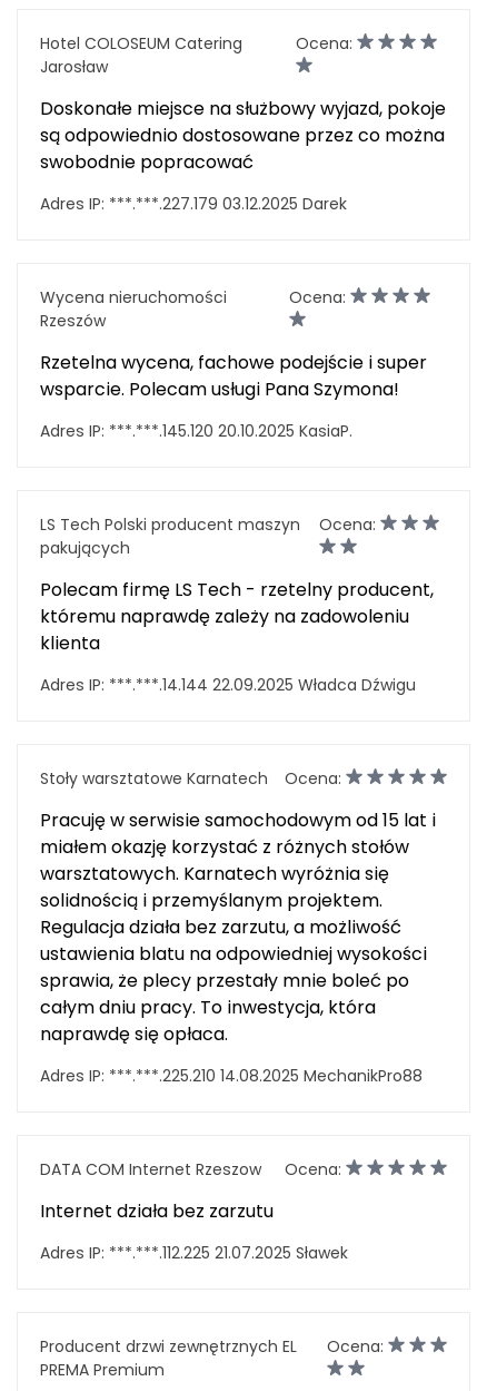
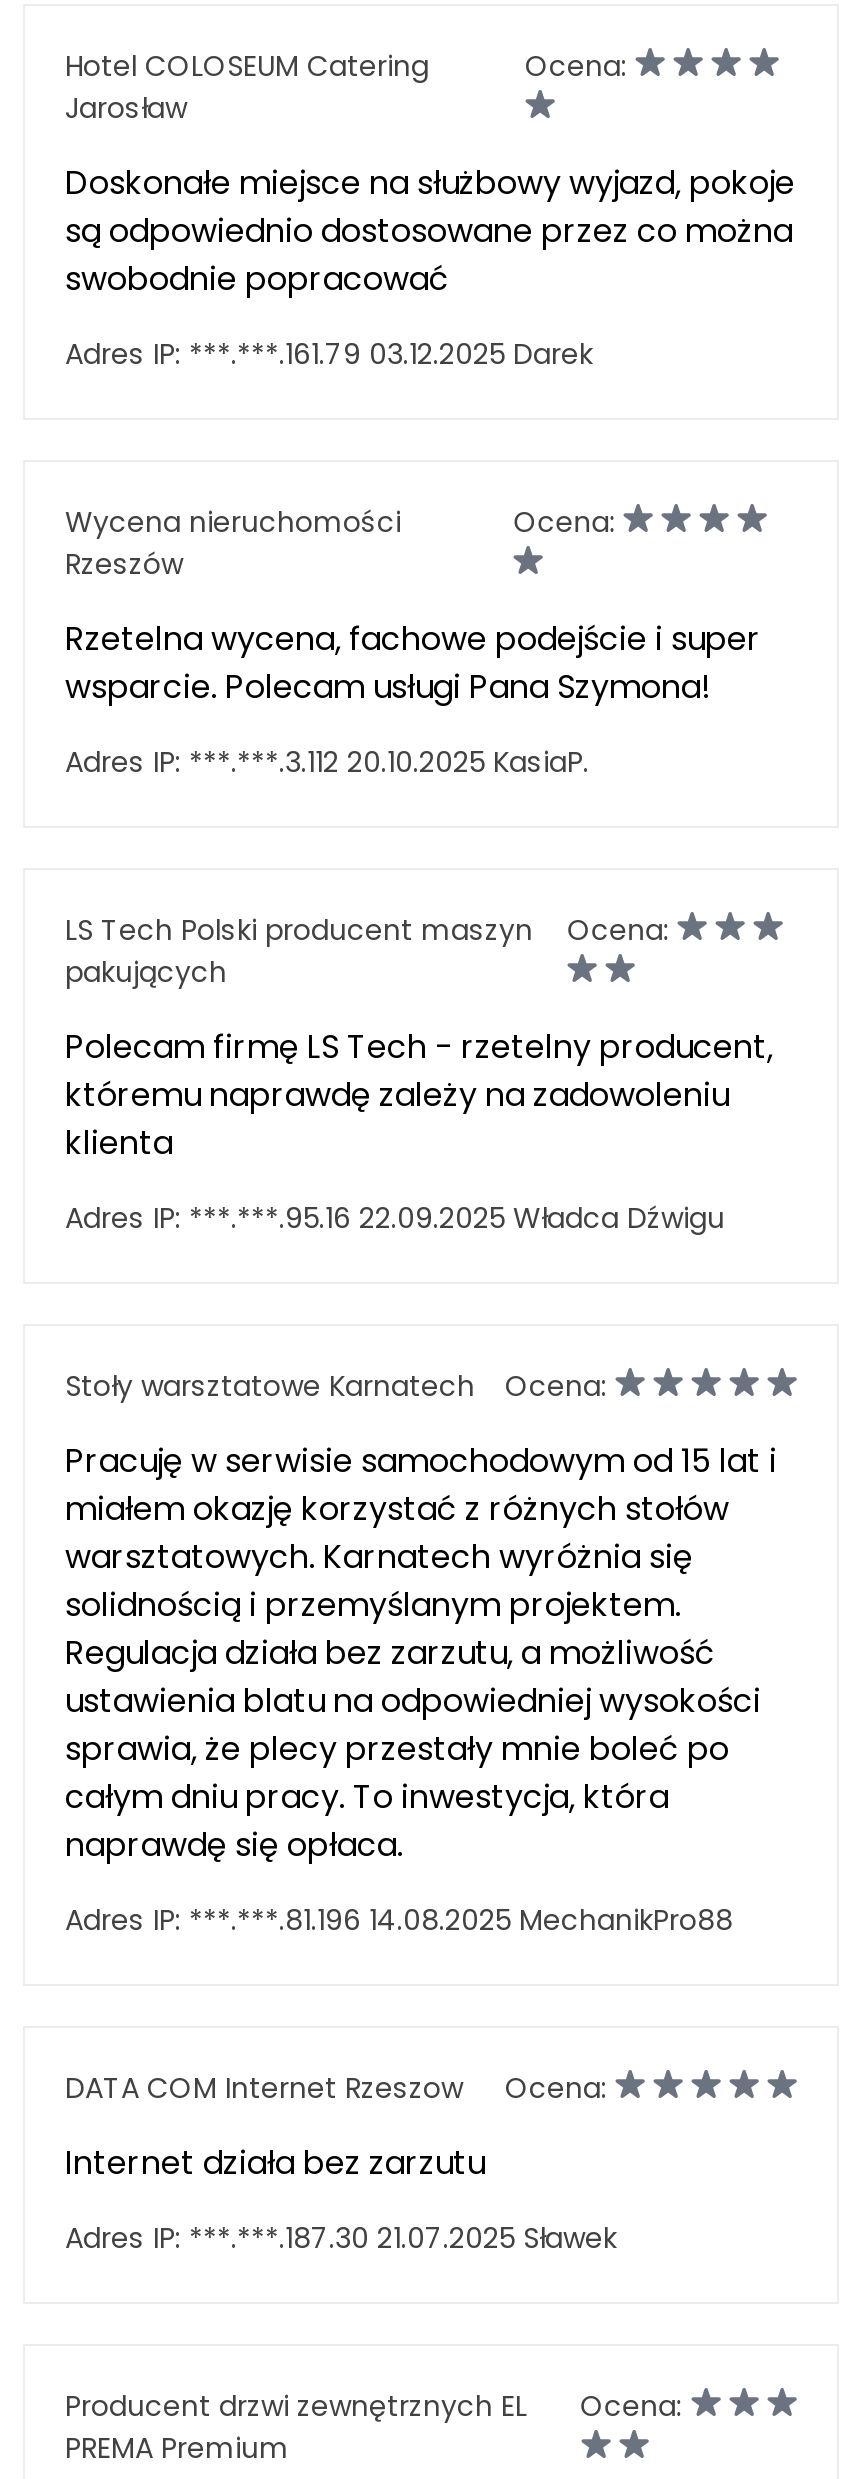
[40,193,347,215] Adres IP: ***.***.227.179 03.12.2025 Darek -> [65,334,593,374] Adres IP: ***.***.161.79 03.12.2025 Darek
[40,420,352,442] Adres IP: ***.***.145.120 20.10.2025 KasiaP. -> [65,742,589,782] Adres IP: ***.***.3.112 20.10.2025 KasiaP.
[40,674,416,696] Adres IP: ***.***.14.144 22.09.2025 Władca Dźwigu -> [65,1198,725,1238] Adres IP: ***.***.95.16 22.09.2025 Władca Dźwigu
[40,1065,423,1087] Adres IP: ***.***.225.210 14.08.2025 MechanikPro88 -> [65,1900,733,1940] Adres IP: ***.***.81.196 14.08.2025 MechanikPro88
[40,1242,348,1264] Adres IP: ***.***.112.225 21.07.2025 Sławek -> [65,2218,617,2258] Adres IP: ***.***.187.30 21.07.2025 Sławek

